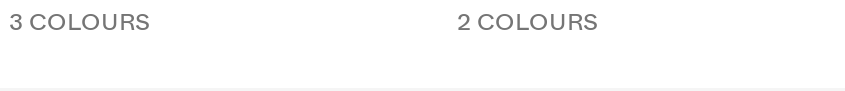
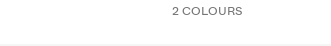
[9,4,151,40] 3 COLOURS -> none

